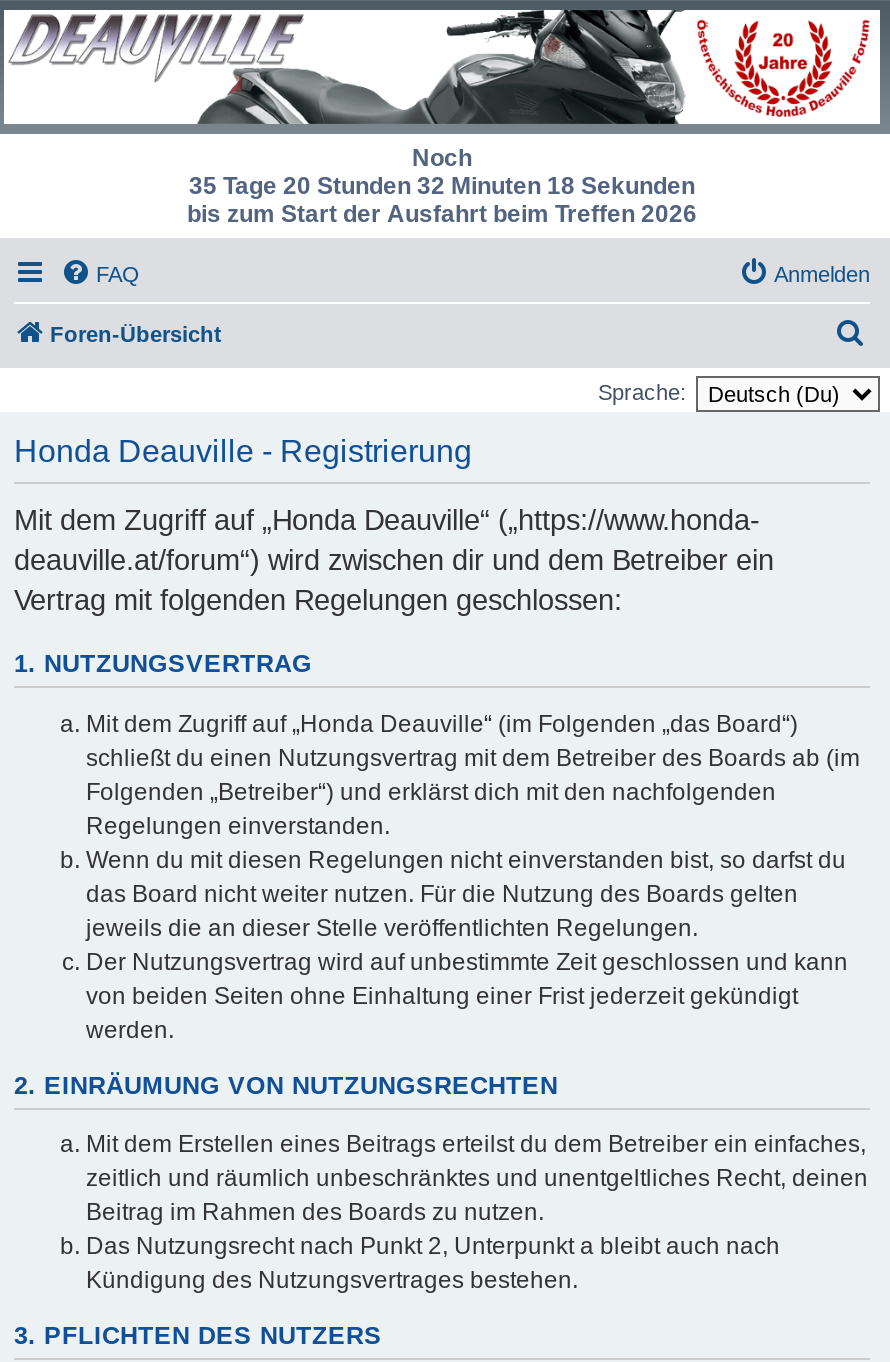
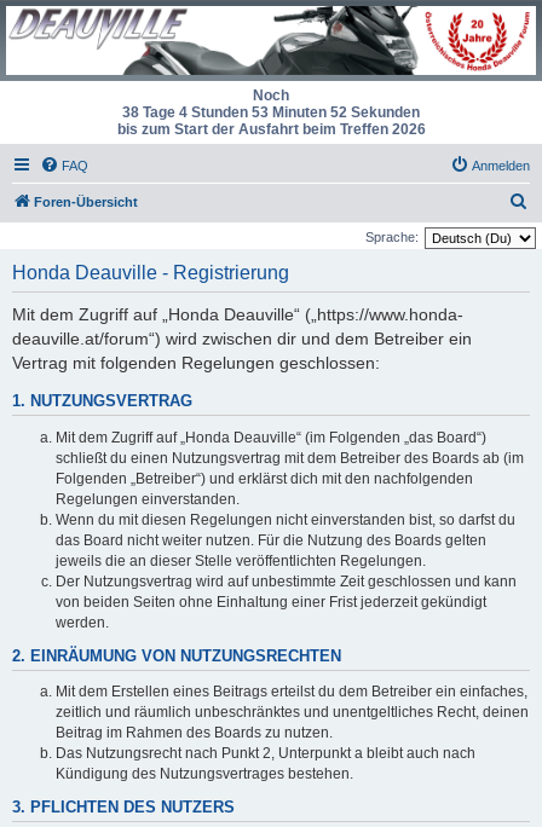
[189,172,695,200] 35 Tage 20 Stunden 32 Minuten 18 Sekunden -> [122,104,420,121] 38 Tage 4 Stunden 53 Minuten 52 Sekunden

